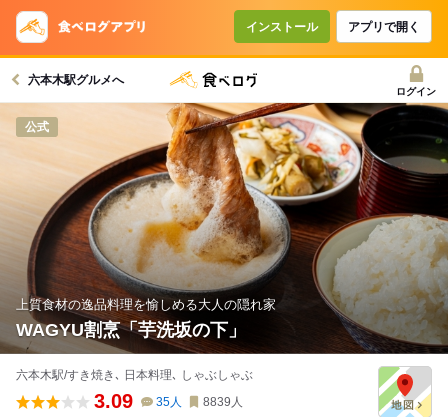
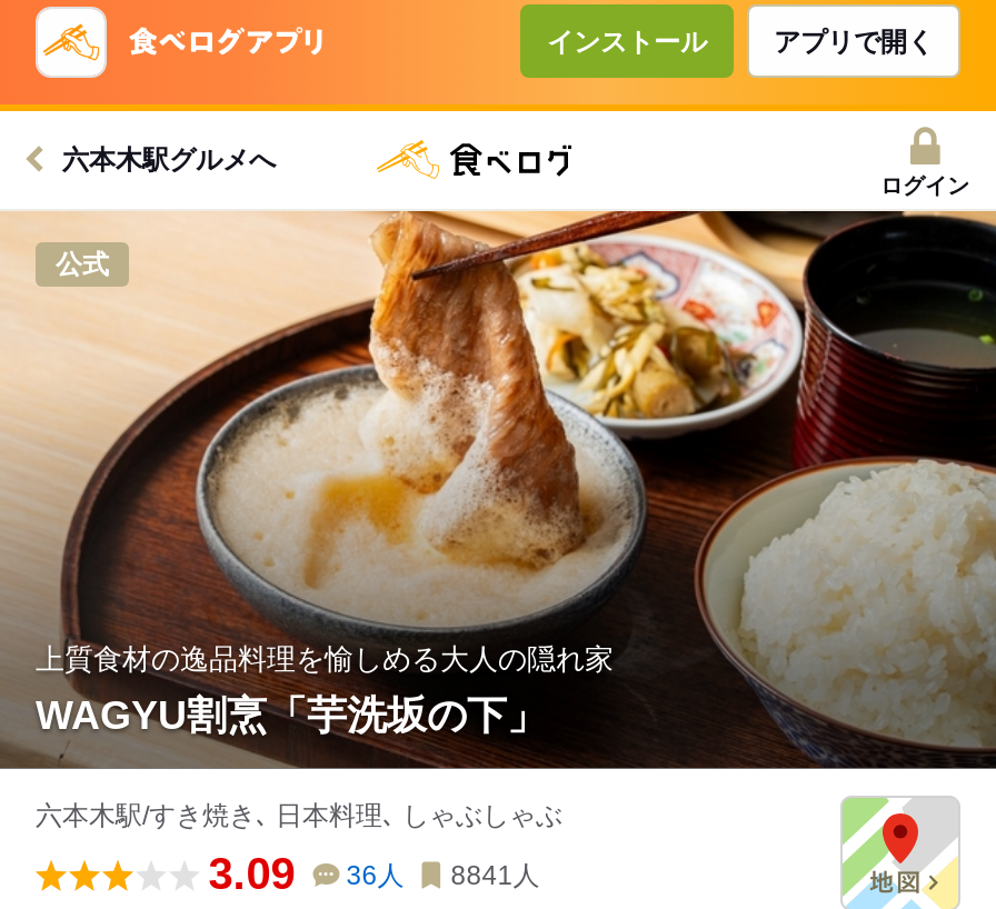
[156,395,182,409] 35人 -> [346,860,404,891] 36人
[203,395,243,409] 8839人 -> [451,860,540,891] 8841人

